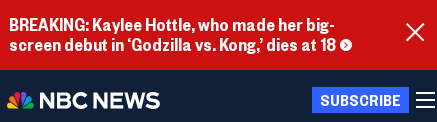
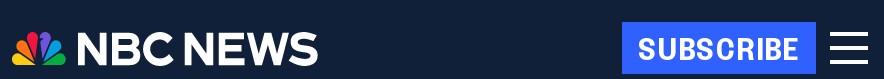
[9,12,336,55] BREAKING: Kaylee Hottle, who made her big- | screen debut in ‘Godzilla vs. Kong,’ dies at 18 -> none

